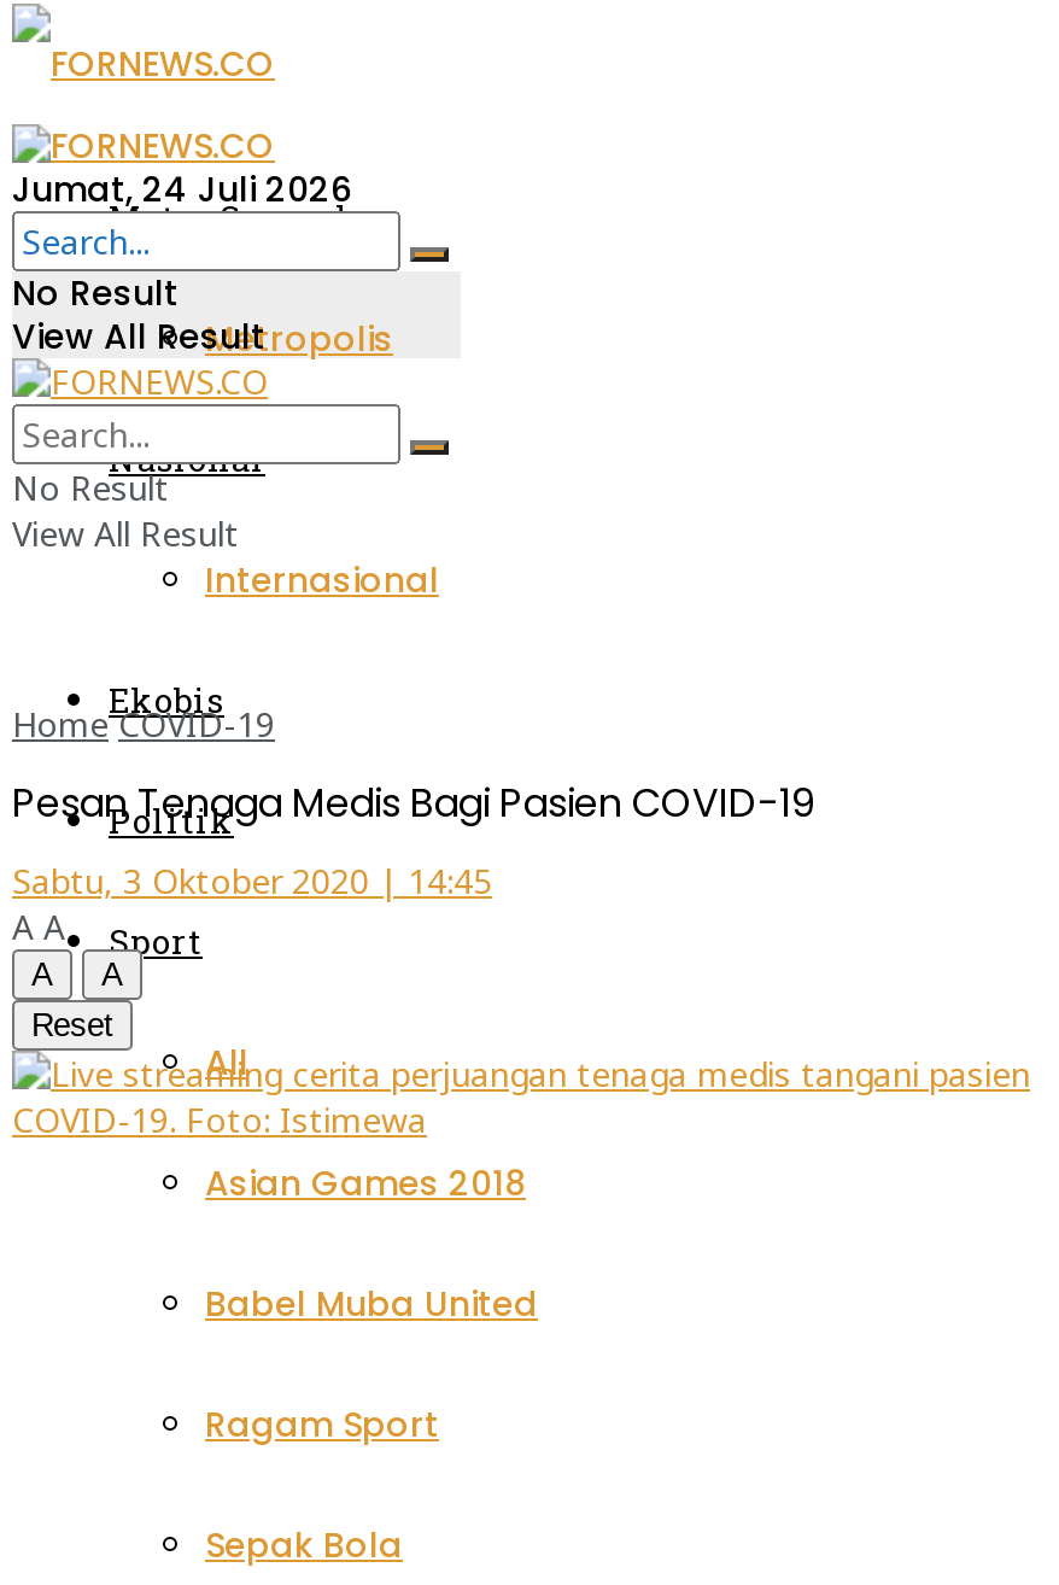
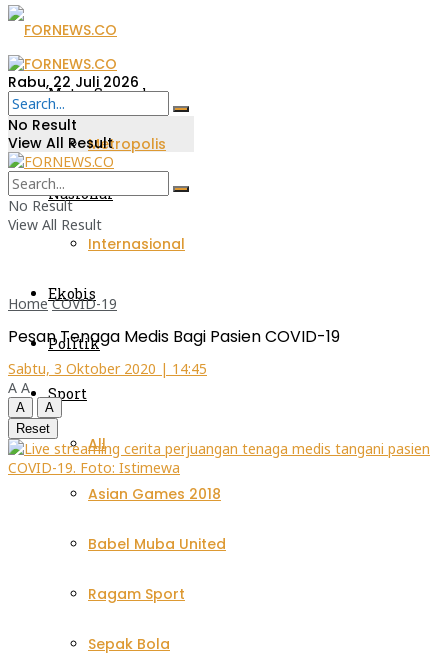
[12,165,352,214] Jumat, 24 Juli 2026 -> [8,72,139,92] Rabu, 22 Juli 2026

